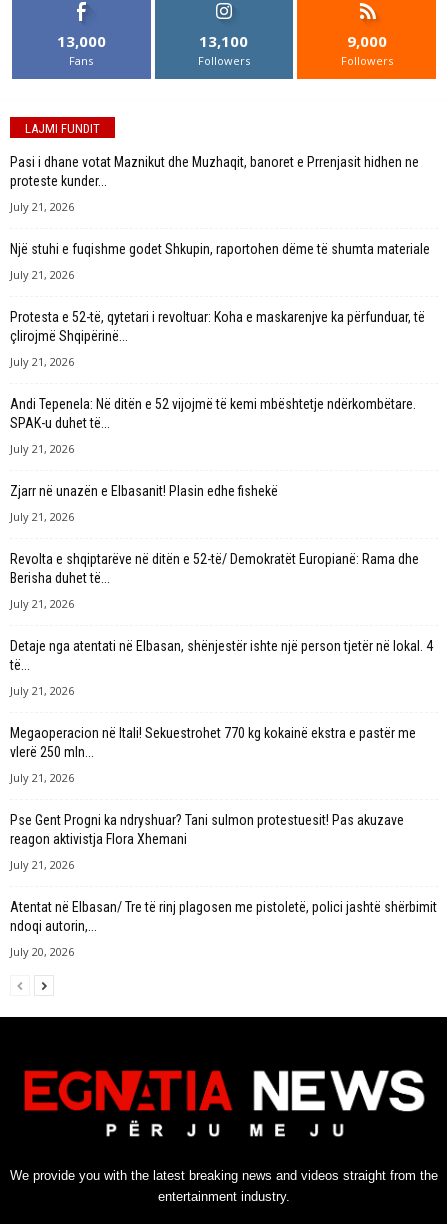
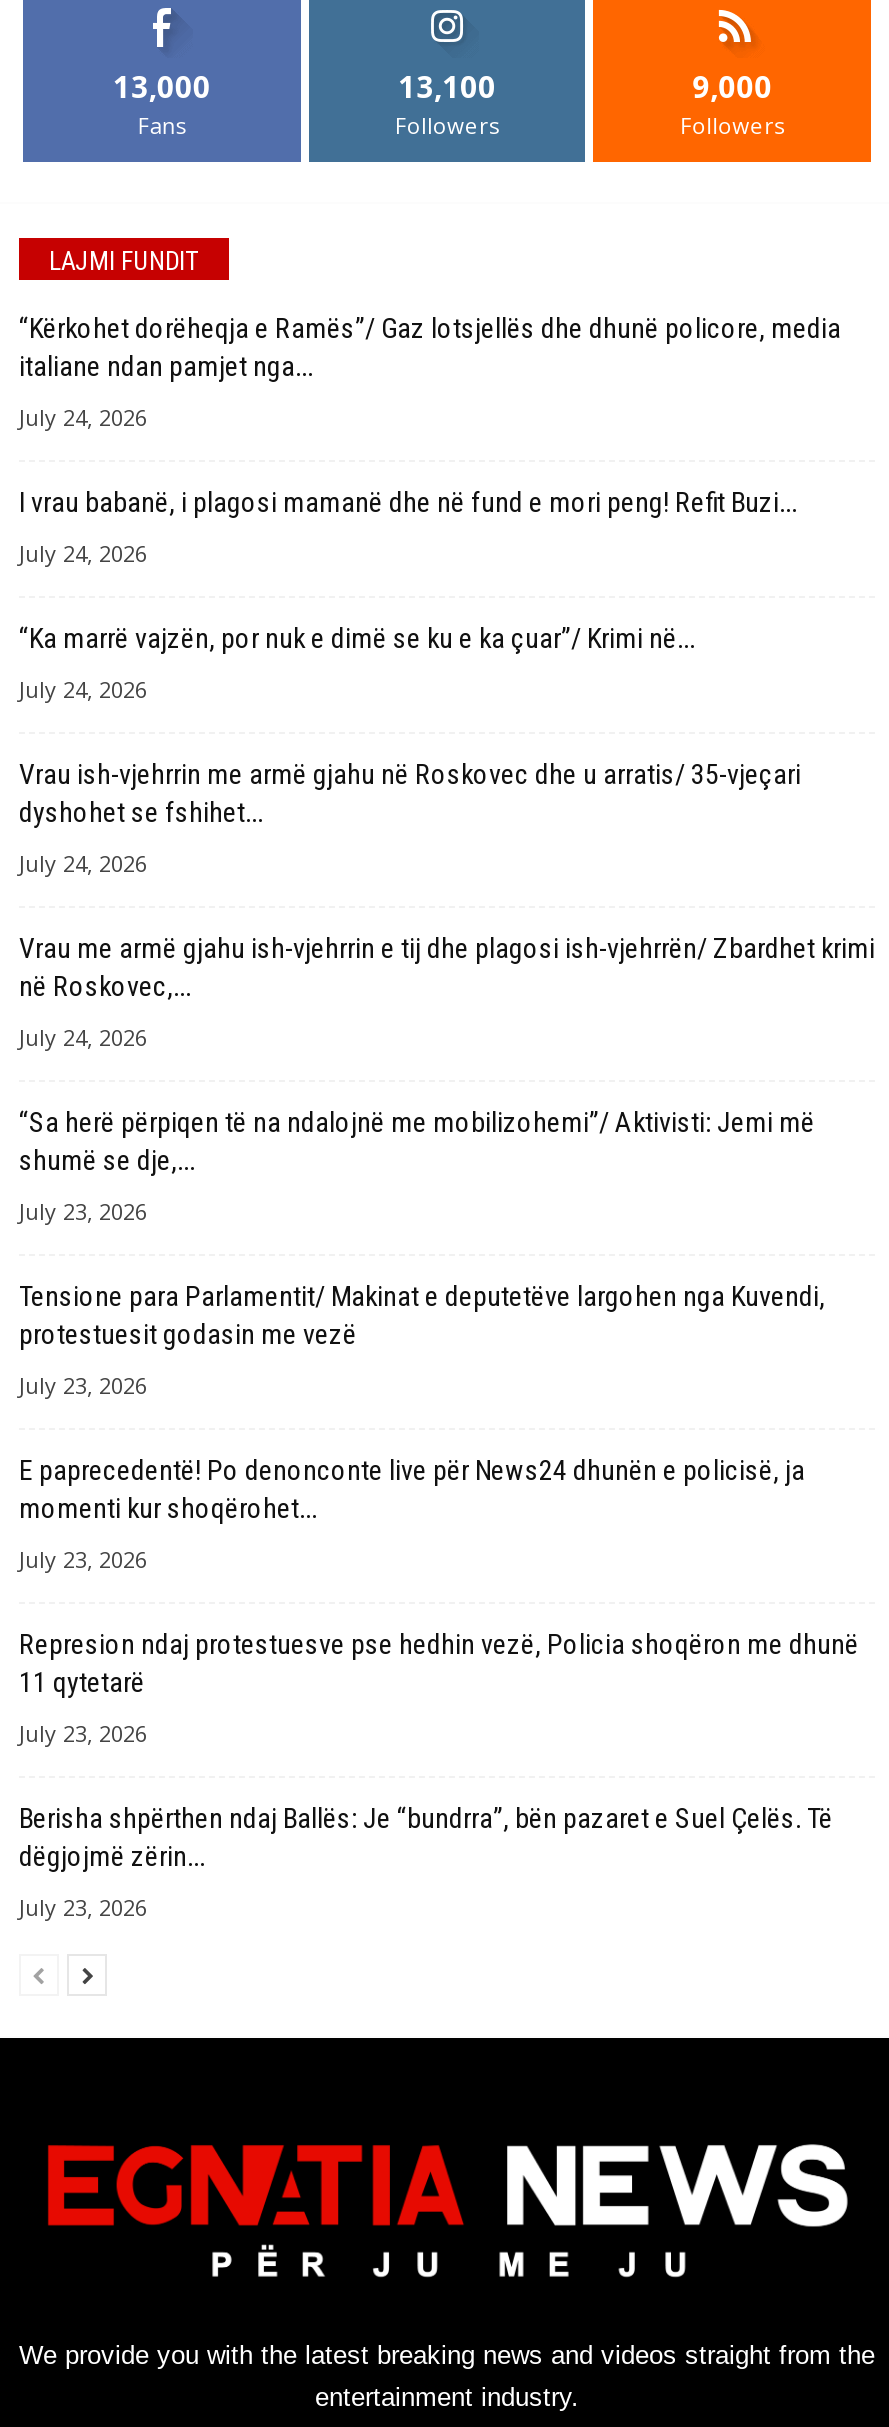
[10,153,419,188] Pasi i dhane votat Maznikut dhe Muzhaqit, banoret e Prrenjasit hidhen ne | proteste kunder... -> [19,311,841,381] “Kërkohet dorëheqja e Ramës”/ Gaz lotsjellës dhe dhunë policore, media | italiane ndan pamjet nga...
[10,198,74,213] July 21, 2026 -> [19,401,147,431] July 24, 2026
[10,240,430,256] Një stuhi e fuqishme godet Shkupin, raportohen dëme të shumta materiale -> [19,485,797,517] I vrau babanë, i plagosi mamanë dhe në fund e mori peng! Refit Buzi...
[10,266,74,281] July 21, 2026 -> [19,537,147,567] July 24, 2026
[10,308,425,343] Protesta e 52-të, qytetari i revoltuar: Koha e maskarenjve ka përfunduar, të | çlirojmë Shqipërinë... -> [19,621,695,653] “Ka marrë vajzën, por nuk e dimë se ku e ka çuar”/ Krimi në...
[10,353,74,368] July 21, 2026 -> [19,673,147,703] July 24, 2026
[10,395,416,430] Andi Tepenela: Në ditën e 52 vijojmë të kemi mbështetje ndërkombëtare. | SPAK-u duhet të... -> [19,757,801,827] Vrau ish-vjehrrin me armë gjahu në Roskovec dhe u arratis/ 35-vjeçari | dyshohet se fshihet...
[10,440,74,455] July 21, 2026 -> [19,847,147,877] July 24, 2026
[10,482,278,498] Zjarr në unazën e Elbasanit! Plasin edhe fishekë -> [19,931,875,1001] Vrau me armë gjahu ish-vjehrrin e tij dhe plagosi ish-vjehrrën/ Zbardhet krimi | në Roskovec,...
[10,508,74,523] July 21, 2026 -> [19,1021,147,1051] July 24, 2026
[10,550,419,585] Revolta e shqiptarëve në ditën e 52-të/ Demokratët Europianë: Rama dhe | Berisha duhet të... -> [19,1105,815,1175] “Sa herë përpiqen të na ndalojnë me mobilizohemi”/ Aktivisti: Jemi më | shumë se dje,...
[10,595,74,610] July 21, 2026 -> [19,1195,147,1225] July 23, 2026
[10,637,433,672] Detaje nga atentati në Elbasan, shënjestër ishte një person tjetër në lokal. 4 | të... -> [19,1279,825,1349] Tensione para Parlamentit/ Makinat e deputetëve largohen nga Kuvendi, | protestuesit godasin me vezë
[10,682,74,697] July 21, 2026 -> [19,1369,147,1399] July 23, 2026
[10,724,416,759] Megaoperacion në Itali! Sekuestrohet 770 kg kokainë ekstra e pastër me | vlerë 250 mln... -> [19,1453,805,1523] E paprecedentë! Po denonconte live për News24 dhunën e policisë, ja | momenti kur shoqërohet...
[10,769,74,784] July 21, 2026 -> [19,1543,147,1573] July 23, 2026
[10,811,404,846] Pse Gent Progni ka ndryshuar? Tani sulmon protestuesit! Pas akuzave | reagon aktivistja Flora Xhemani -> [19,1627,859,1697] Represion ndaj protestuesve pse hedhin vezë, Policia shoqëron me dhunë | 11 qytetarë
[10,856,74,871] July 21, 2026 -> [19,1717,147,1747] July 23, 2026
[10,898,437,933] Atentat në Elbasan/ Tre të rinj plagosen me pistoletë, polici jashtë shërbimit | ndoqi autorin,... -> [19,1801,833,1871] Berisha shpërthen ndaj Ballës: Je “bundrra”, bën pazaret e Suel Çelës. Të | dëgjojmë zërin...
[10,943,74,958] July 20, 2026 -> [19,1891,147,1921] July 23, 2026

